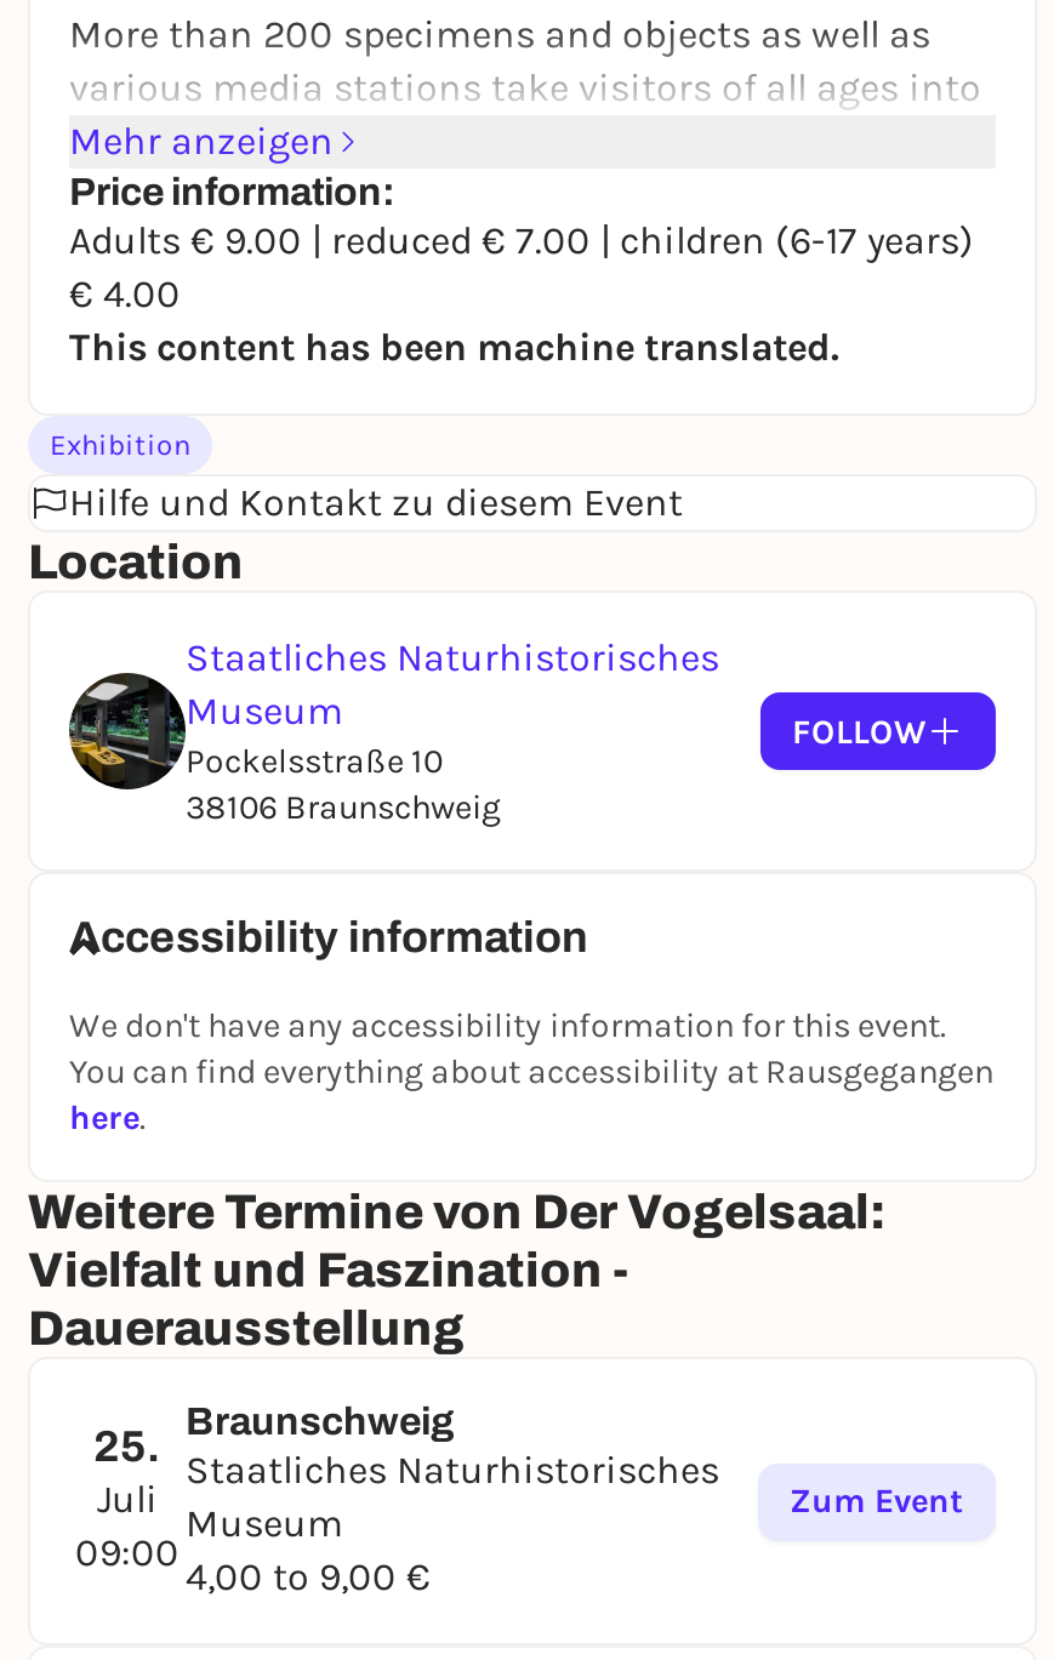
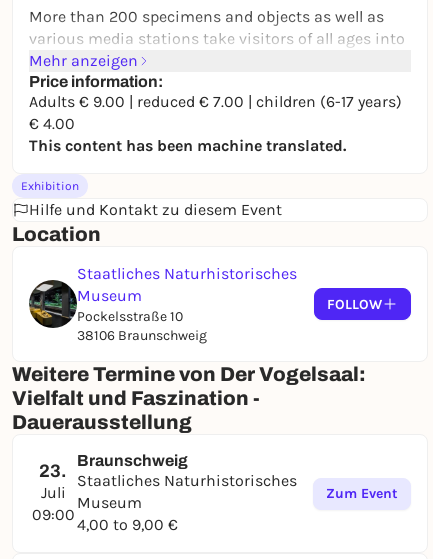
[69,913,993,1139] Accessibility information | We don't have any accessibility information for this event. | You can find everything about accessibility at Rausgegangen | here. -> none
[93,1422,719,1493] 25. Staatliches Naturhistorisches -> [39,461,297,490] 23. Staatliches Naturhistorisches

